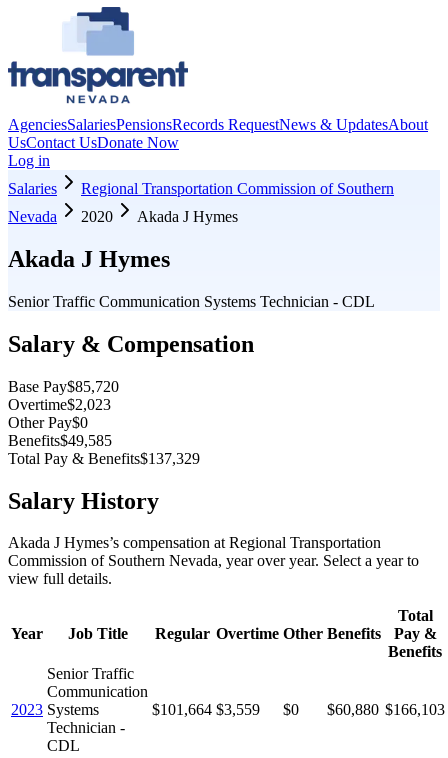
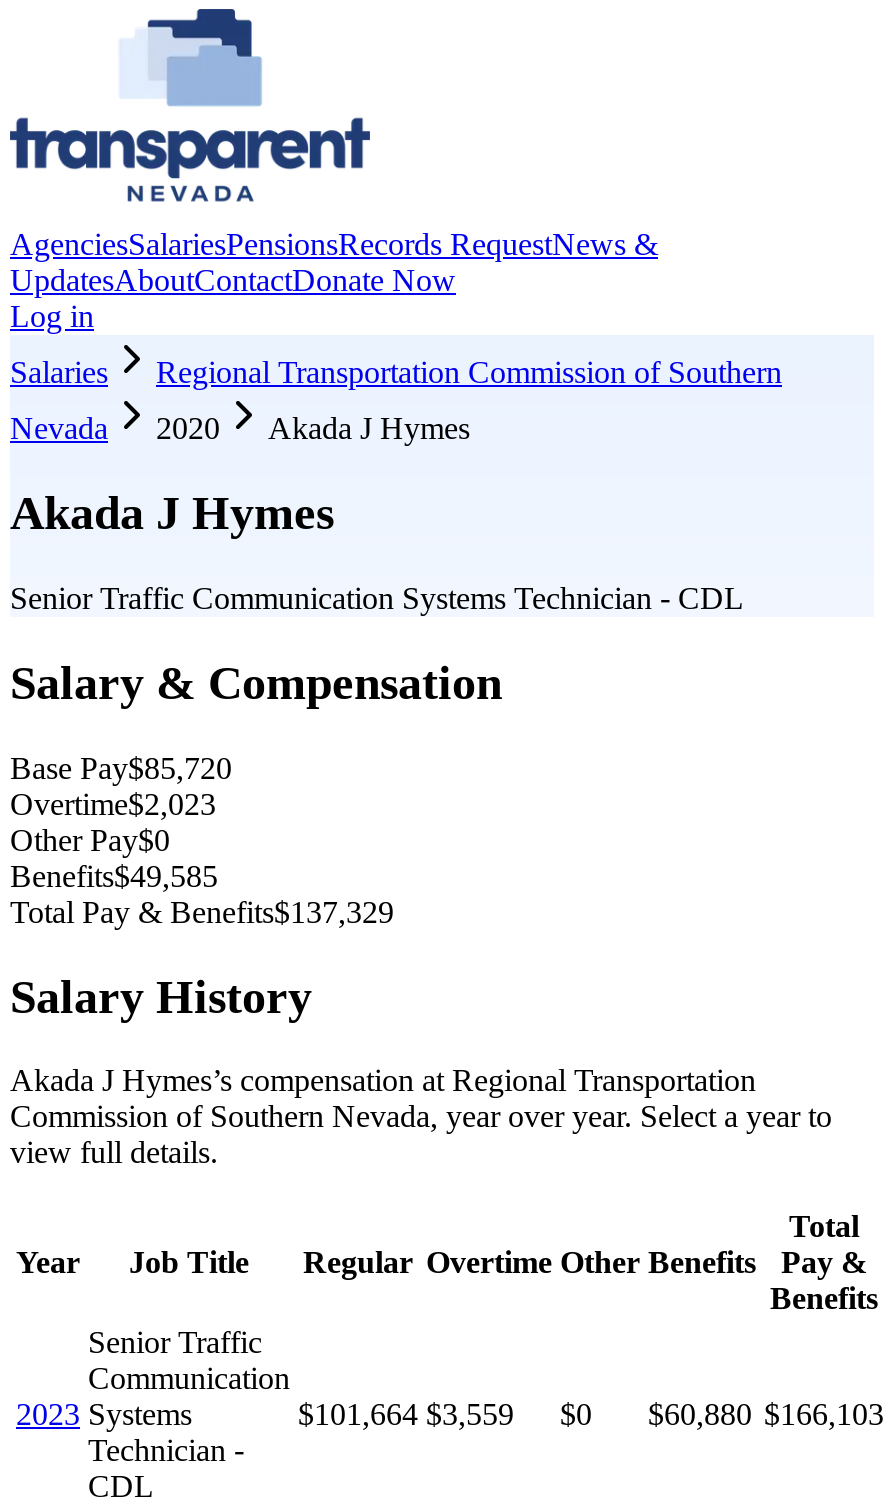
[8,116,428,151] AgenciesSalariesPensionsRecords RequestNews & UpdatesAbout | UsContact UsDonate Now -> [10,227,658,297] AgenciesSalariesPensionsRecords RequestNews & | UpdatesAboutContactDonate Now

